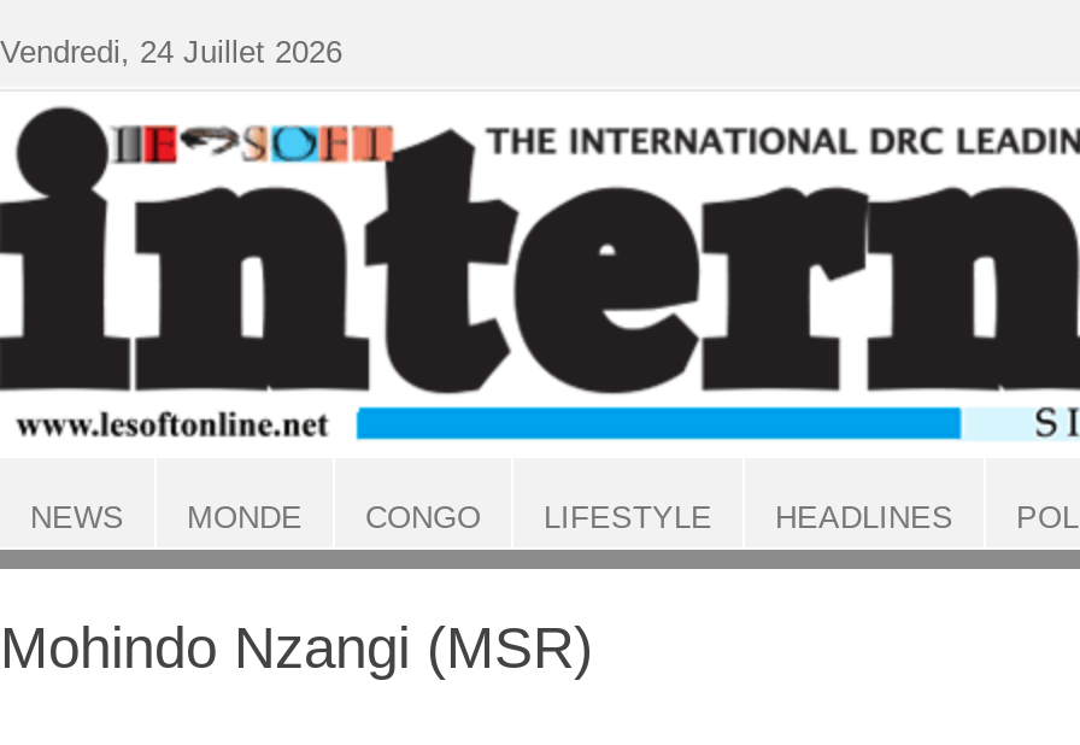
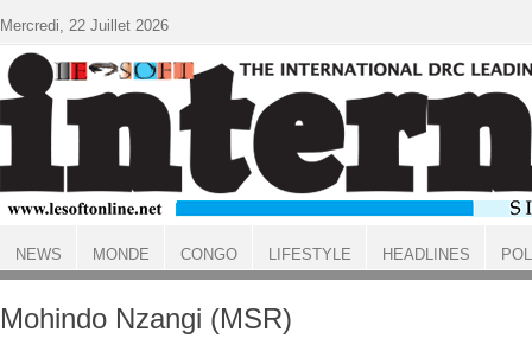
[0,34,342,70] Vendredi, 24 Juillet 2026 -> [0,17,169,34] Mercredi, 22 Juillet 2026

